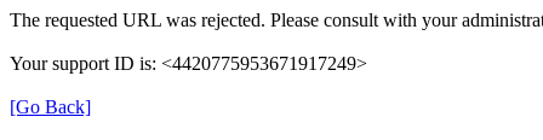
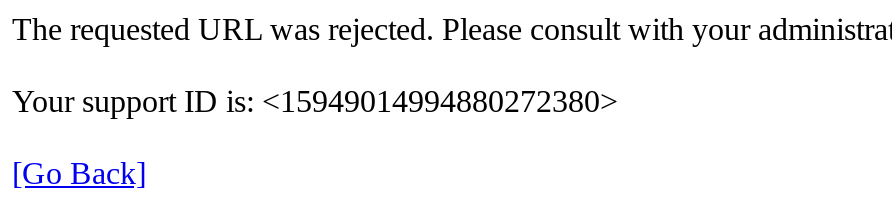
[10,53,367,74] Your support ID is: <4420775953671917249> -> [12,84,618,118] Your support ID is: <15949014994880272380>

